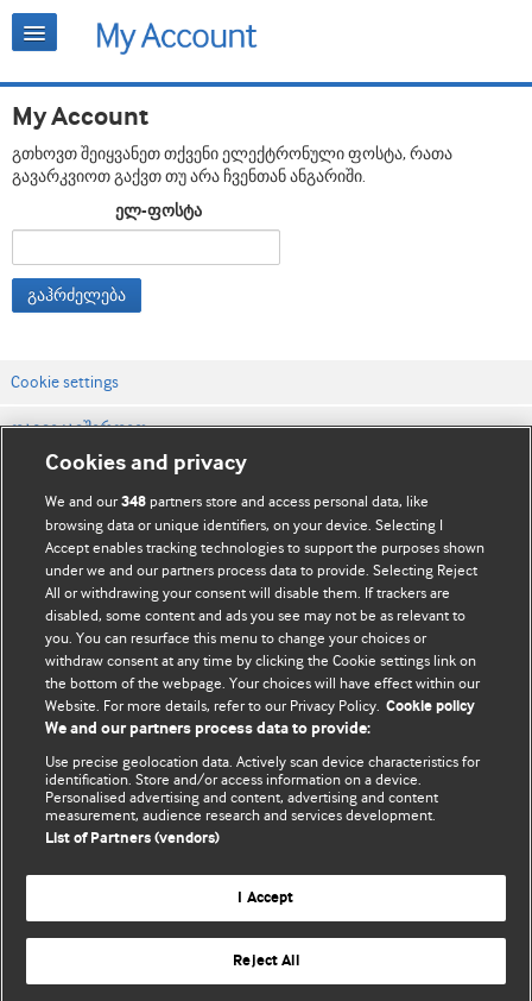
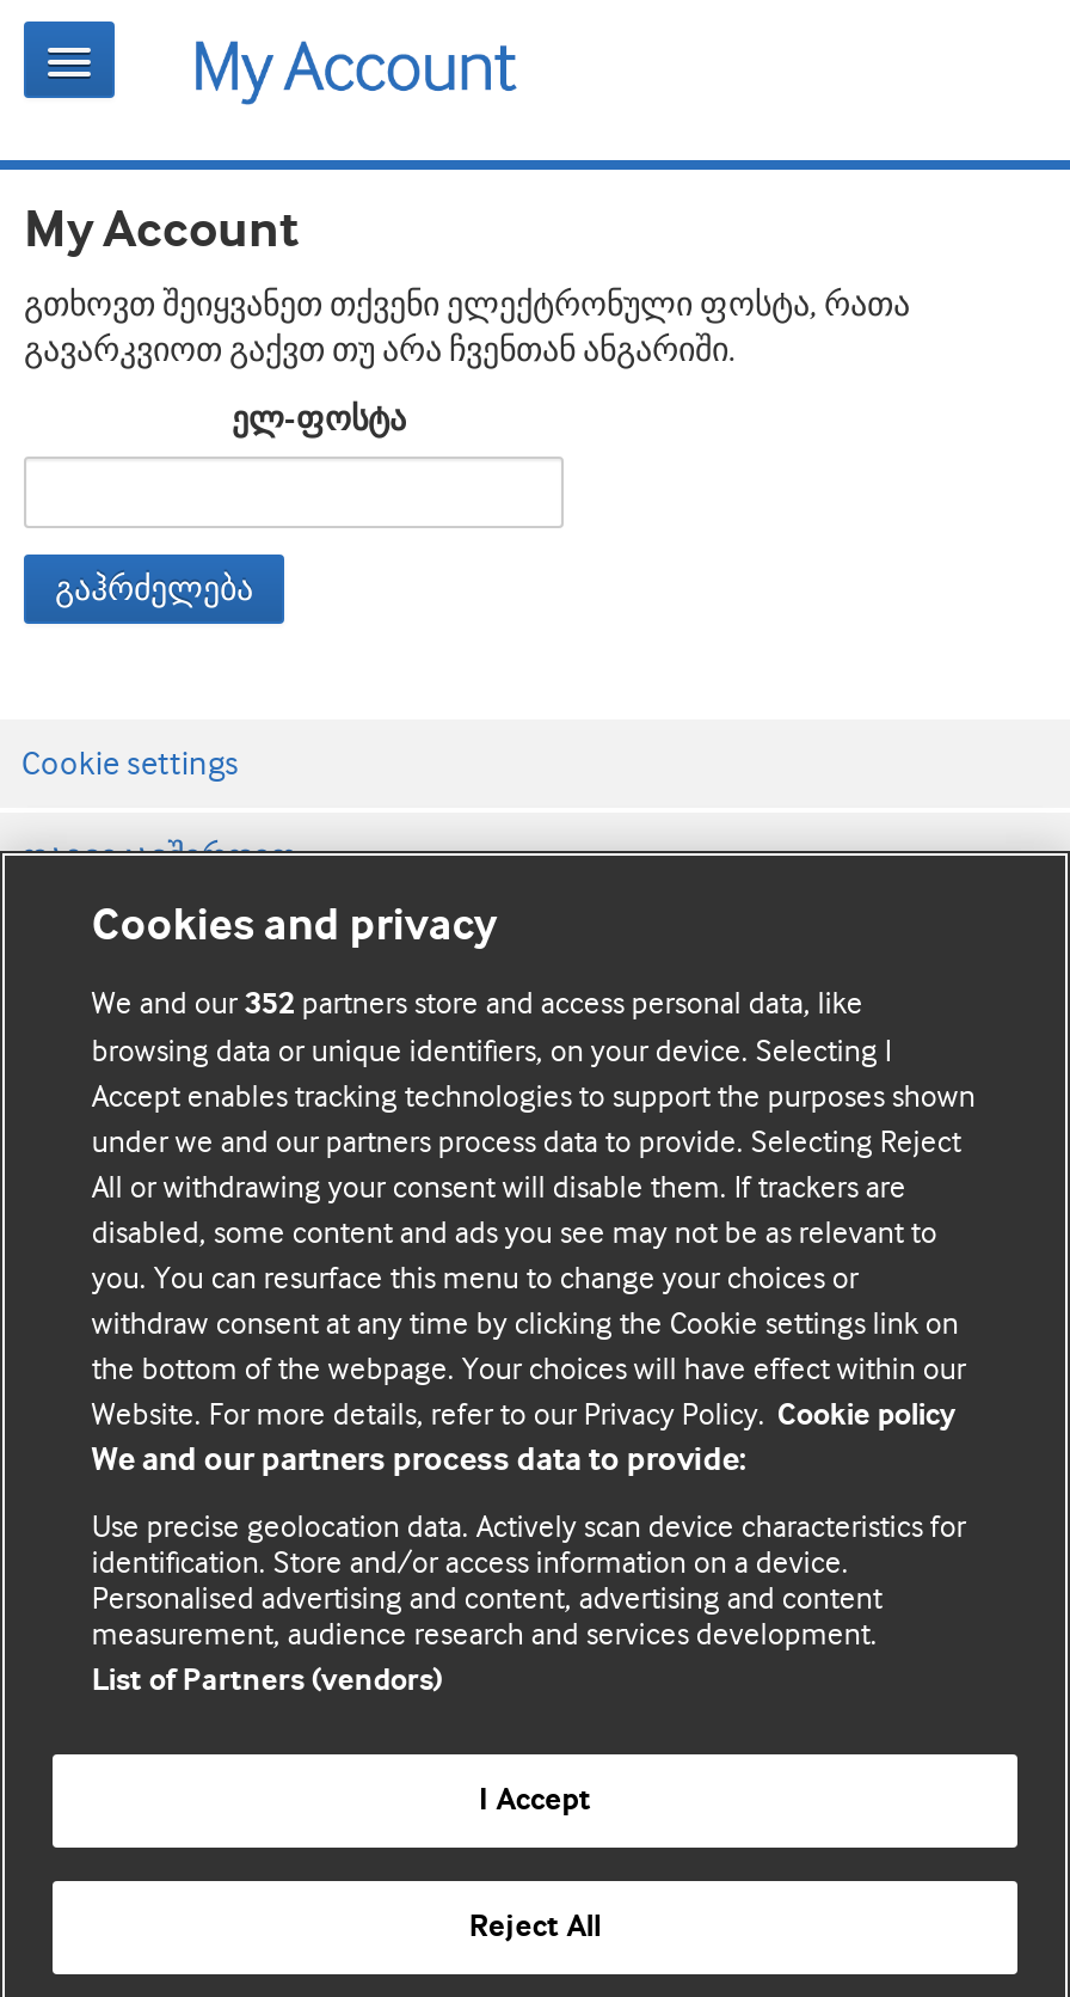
[46,492,429,511] We and our 348 partners store and access personal data, like -> [92,985,863,1023] We and our 352 partners store and access personal data, like

